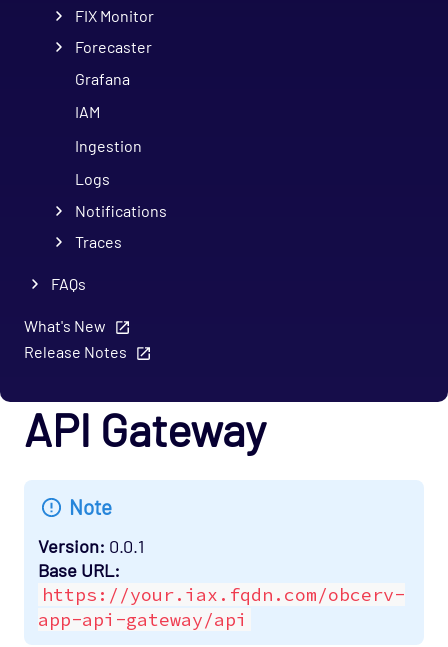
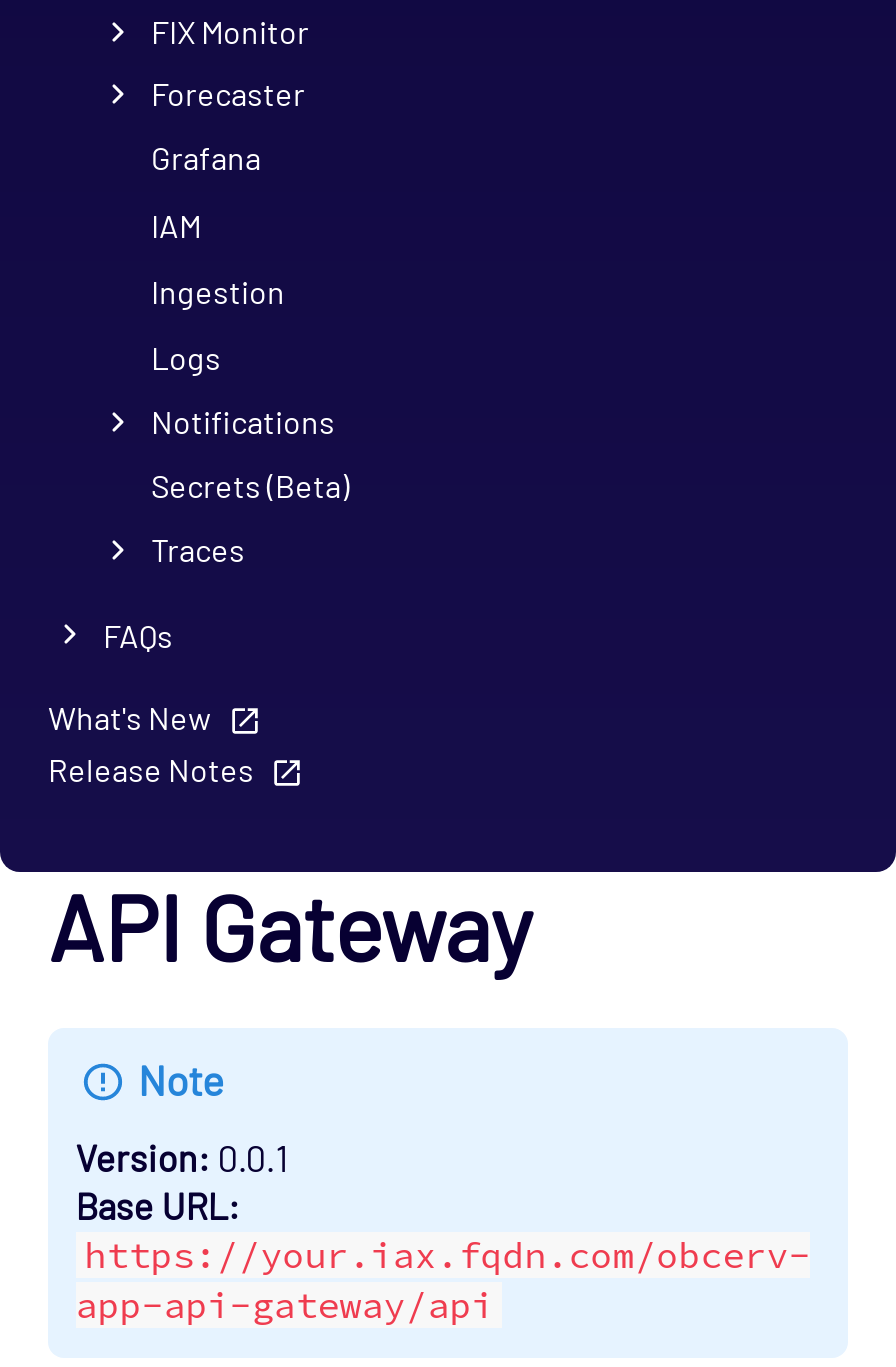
none -> [151,466,349,504] Secrets (Beta)

